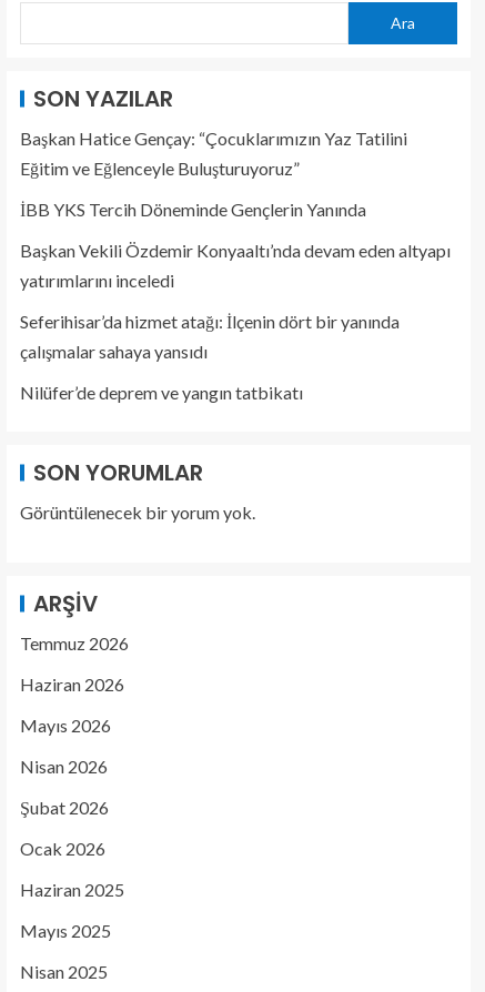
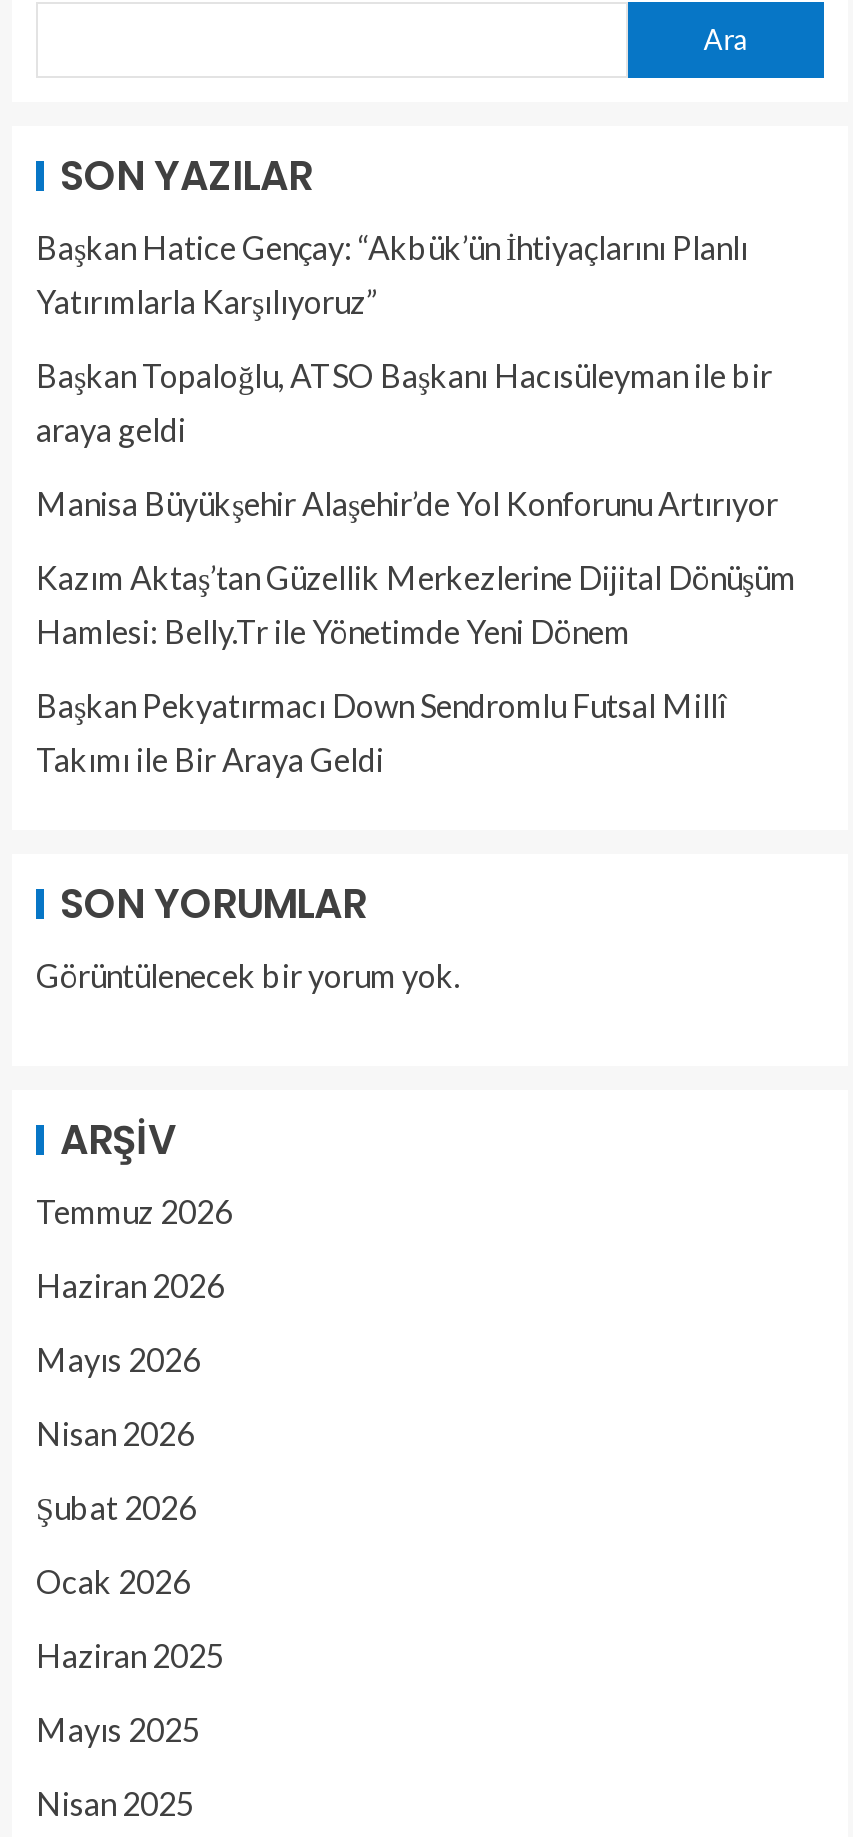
[20,128,407,179] Başkan Hatice Gençay: “Çocuklarımızın Yaz Tatilini | Eğitim ve Eğlenceyle Buluşturuyoruz” -> [36,228,748,320] Başkan Hatice Gençay: “Akbük’ün İhtiyaçlarını Planlı | Yatırımlarla Karşılıyoruz”
[20,199,366,220] İBB YKS Tercih Döneminde Gençlerin Yanında -> [36,356,772,448] Başkan Topaloğlu, ATSO Başkanı Hacısüleyman ile bir | araya geldi
[20,240,451,291] Başkan Vekili Özdemir Konyaaltı’nda devam eden altyapı | yatırımlarını inceledi -> [36,484,778,522] Manisa Büyükşehir Alaşehir’de Yol Konforunu Artırıyor
[20,311,400,362] Seferihisar’da hizmet atağı: İlçenin dört bir yanında | çalışmalar sahaya yansıdı -> [36,558,796,650] Kazım Aktaş’tan Güzellik Merkezlerine Dijital Dönüşüm | Hamlesi: Belly.Tr ile Yönetimde Yeni Dönem
[20,382,303,403] Nilüfer’de deprem ve yangın tatbikatı -> [36,686,726,778] Başkan Pekyatırmacı Down Sendromlu Futsal Millî | Takımı ile Bir Araya Geldi

